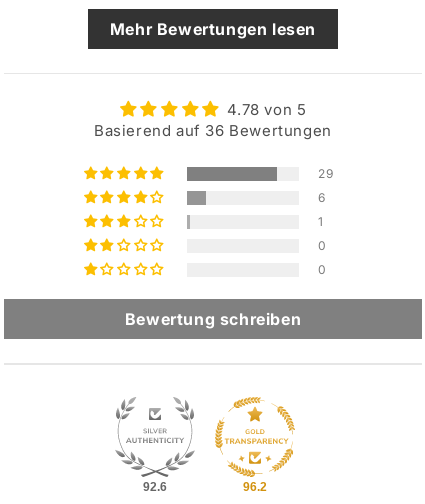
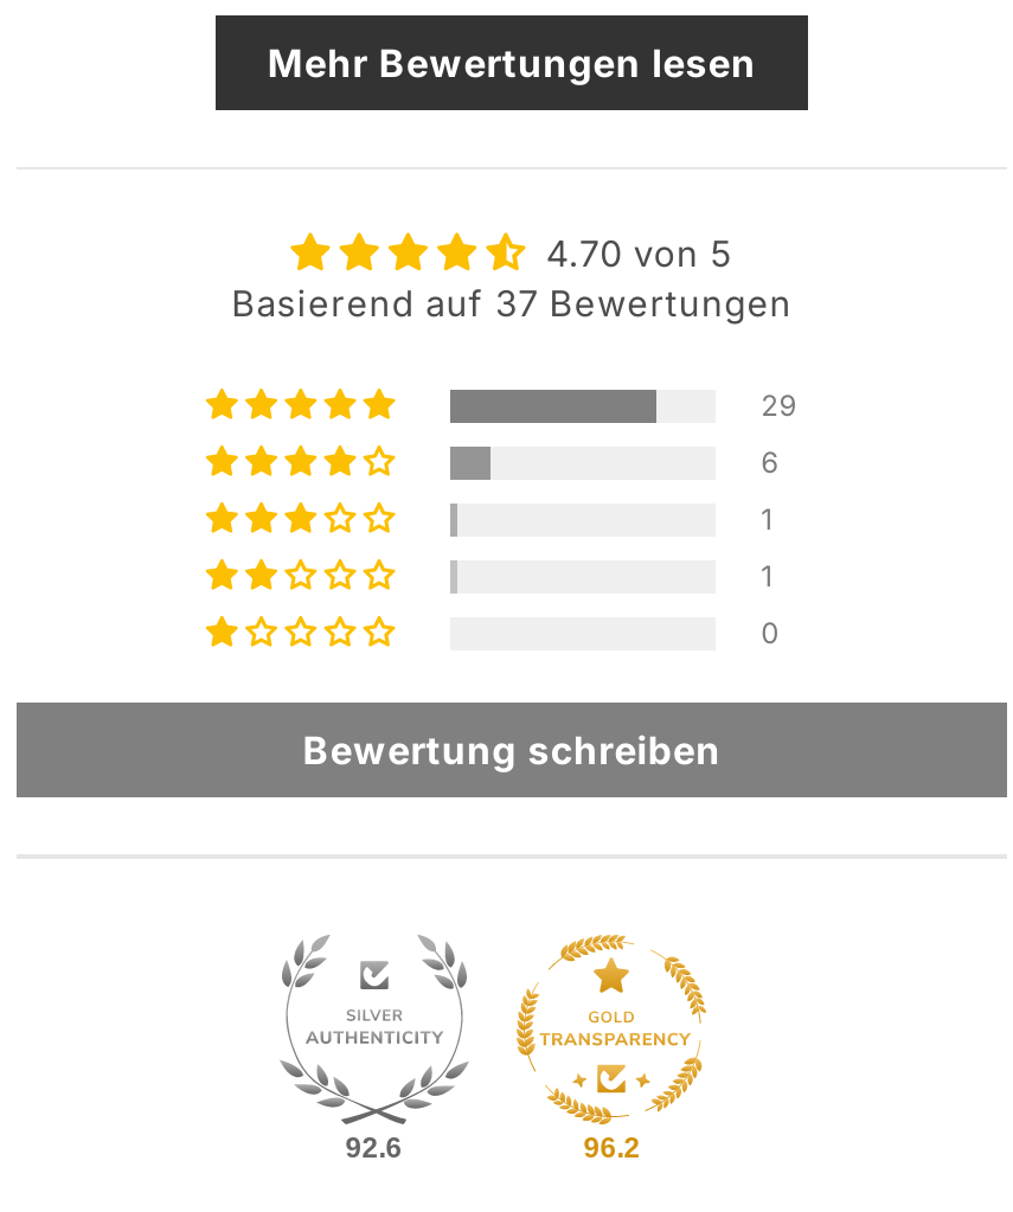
[227,100,306,119] 4.78 von 5 -> [546,232,733,277] 4.70 von 5
[94,121,332,140] Basierend auf 36 Bewertungen -> [231,282,792,327] Basierend auf 37 Bewertungen
[318,238,327,253] 0 -> [761,558,774,594] 1

